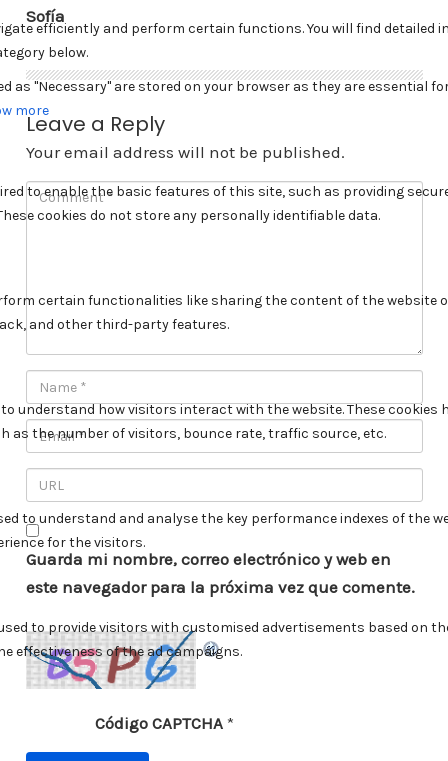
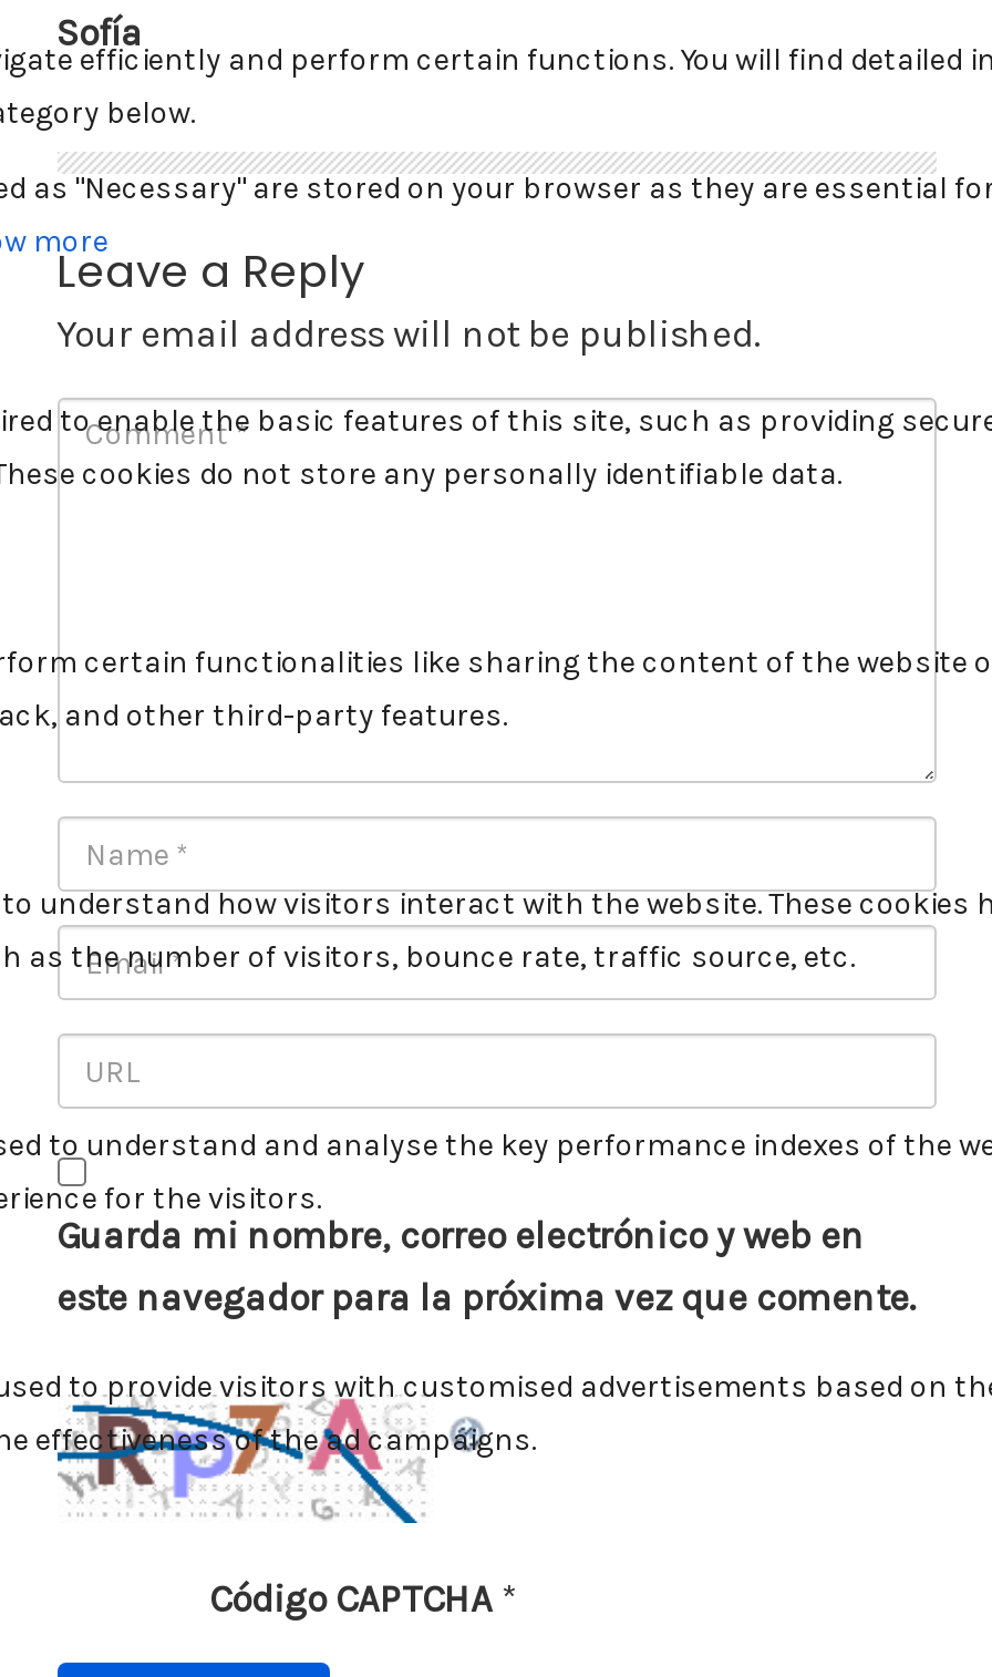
[25,626,196,690] [image] -> [55,1383,432,1525] [image]

